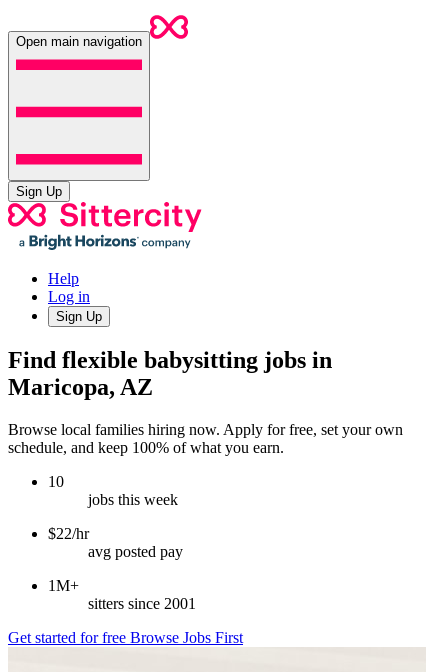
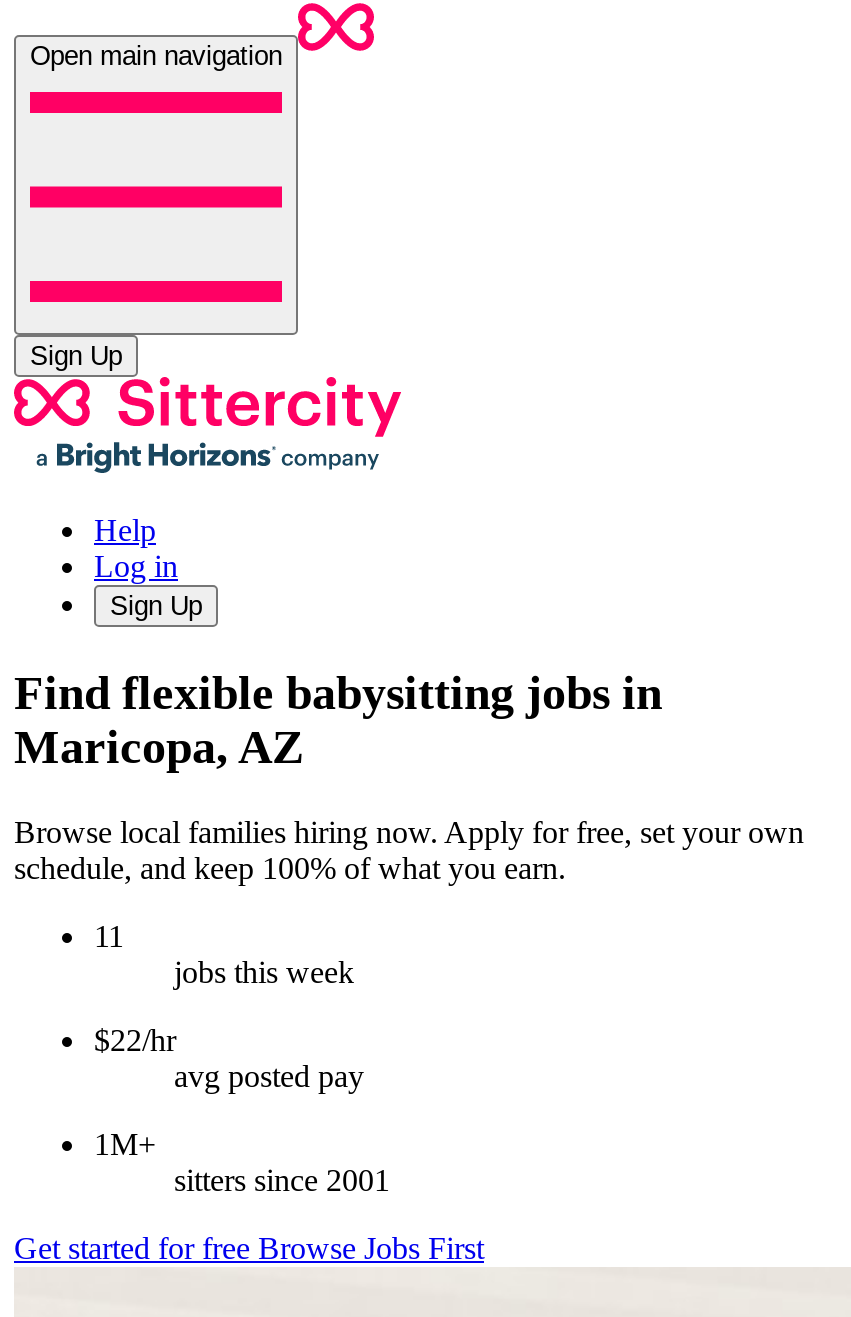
[48,473,64,490] 10 -> [94,919,124,953] 11

